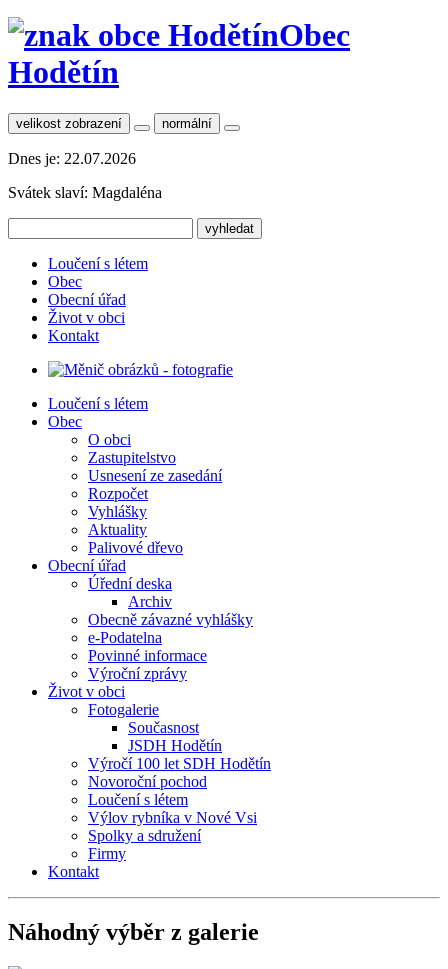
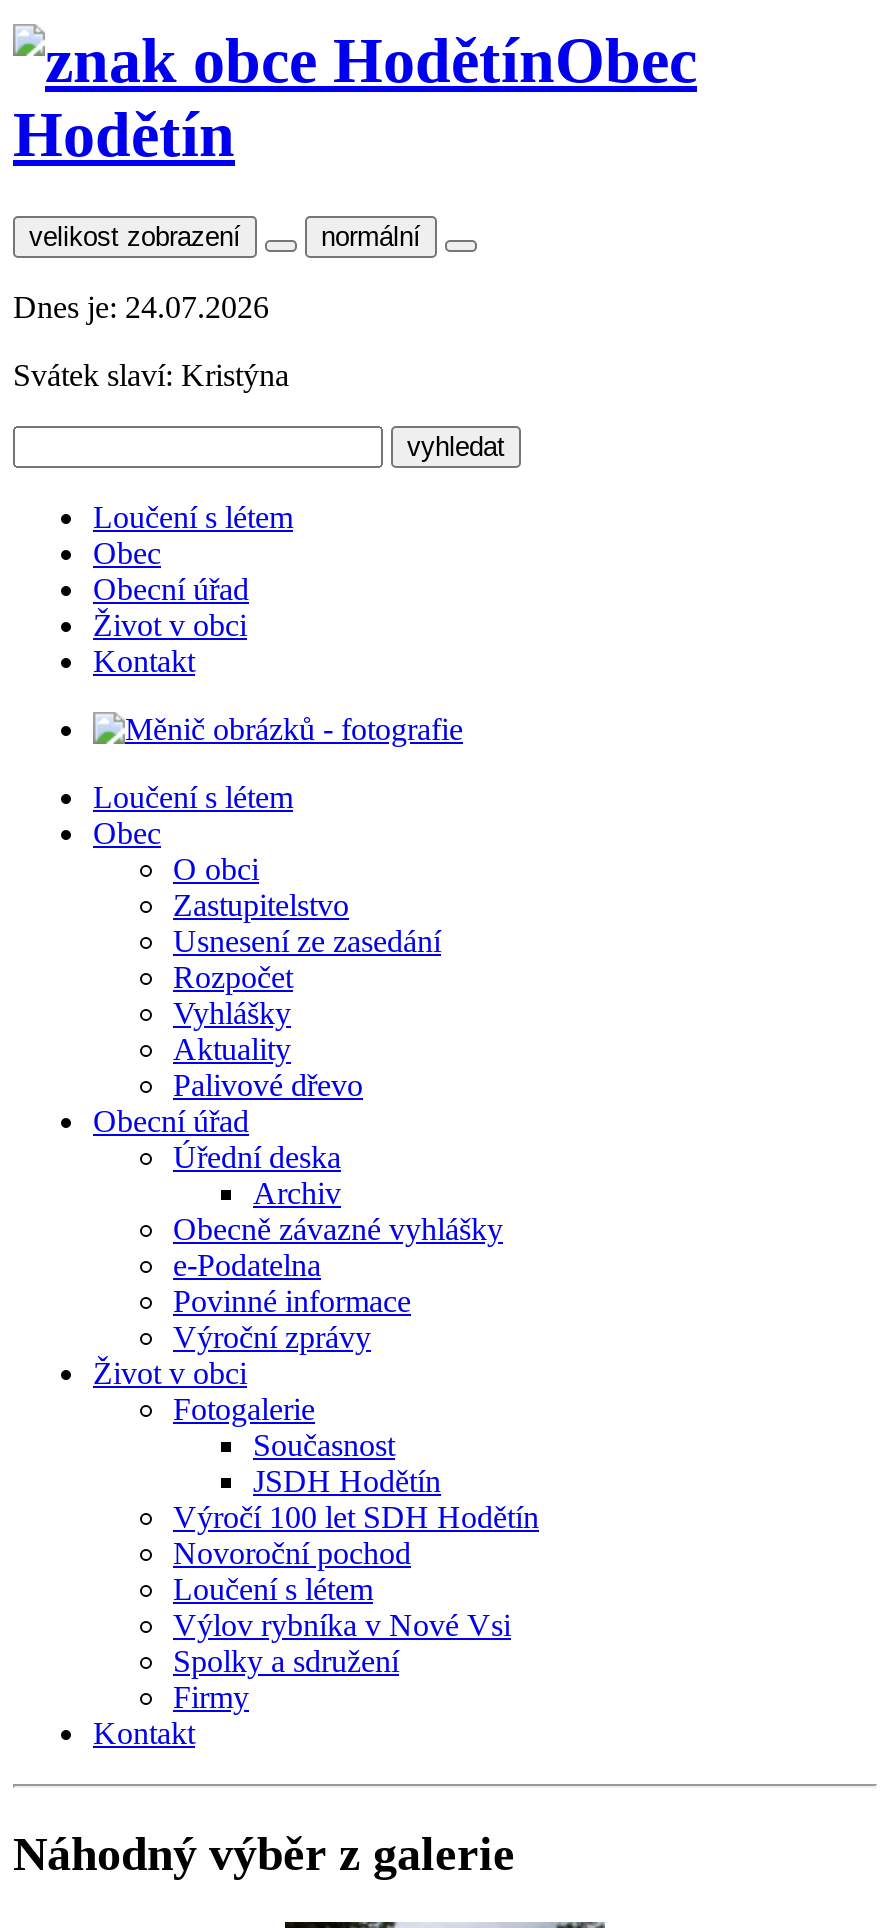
[8,150,136,167] Dnes je: 22.07.2026 -> [13,290,269,324] Dnes je: 24.07.2026
[8,184,162,201] Svátek slaví: Magdaléna -> [13,358,289,392] Svátek slaví: Kristýna

